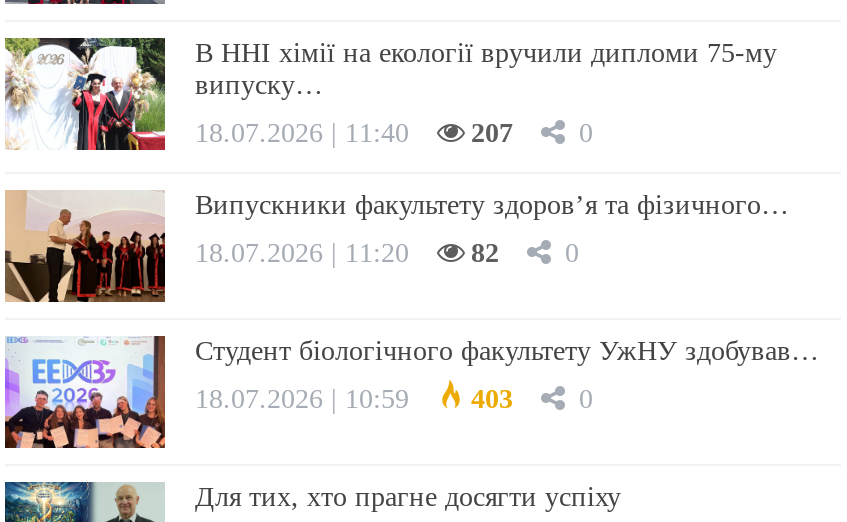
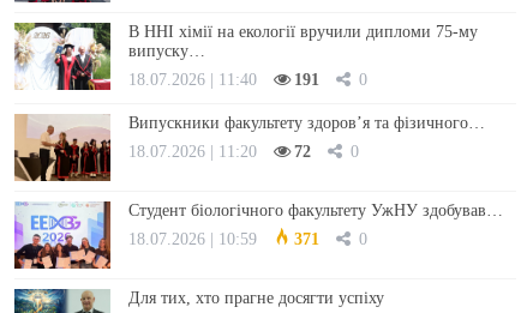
[471,118,593,148] 207 0 -> [294,71,367,89] 191 0
[471,238,579,268] 82 0 -> [294,143,359,161] 72 0
[471,384,593,414] 403 0 -> [294,230,367,248] 371 0

